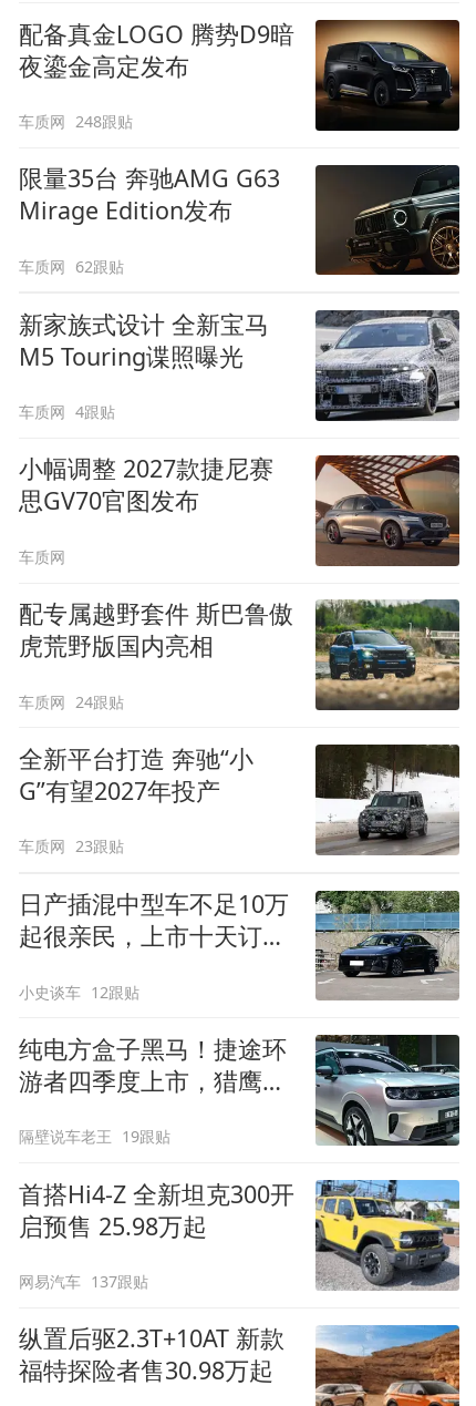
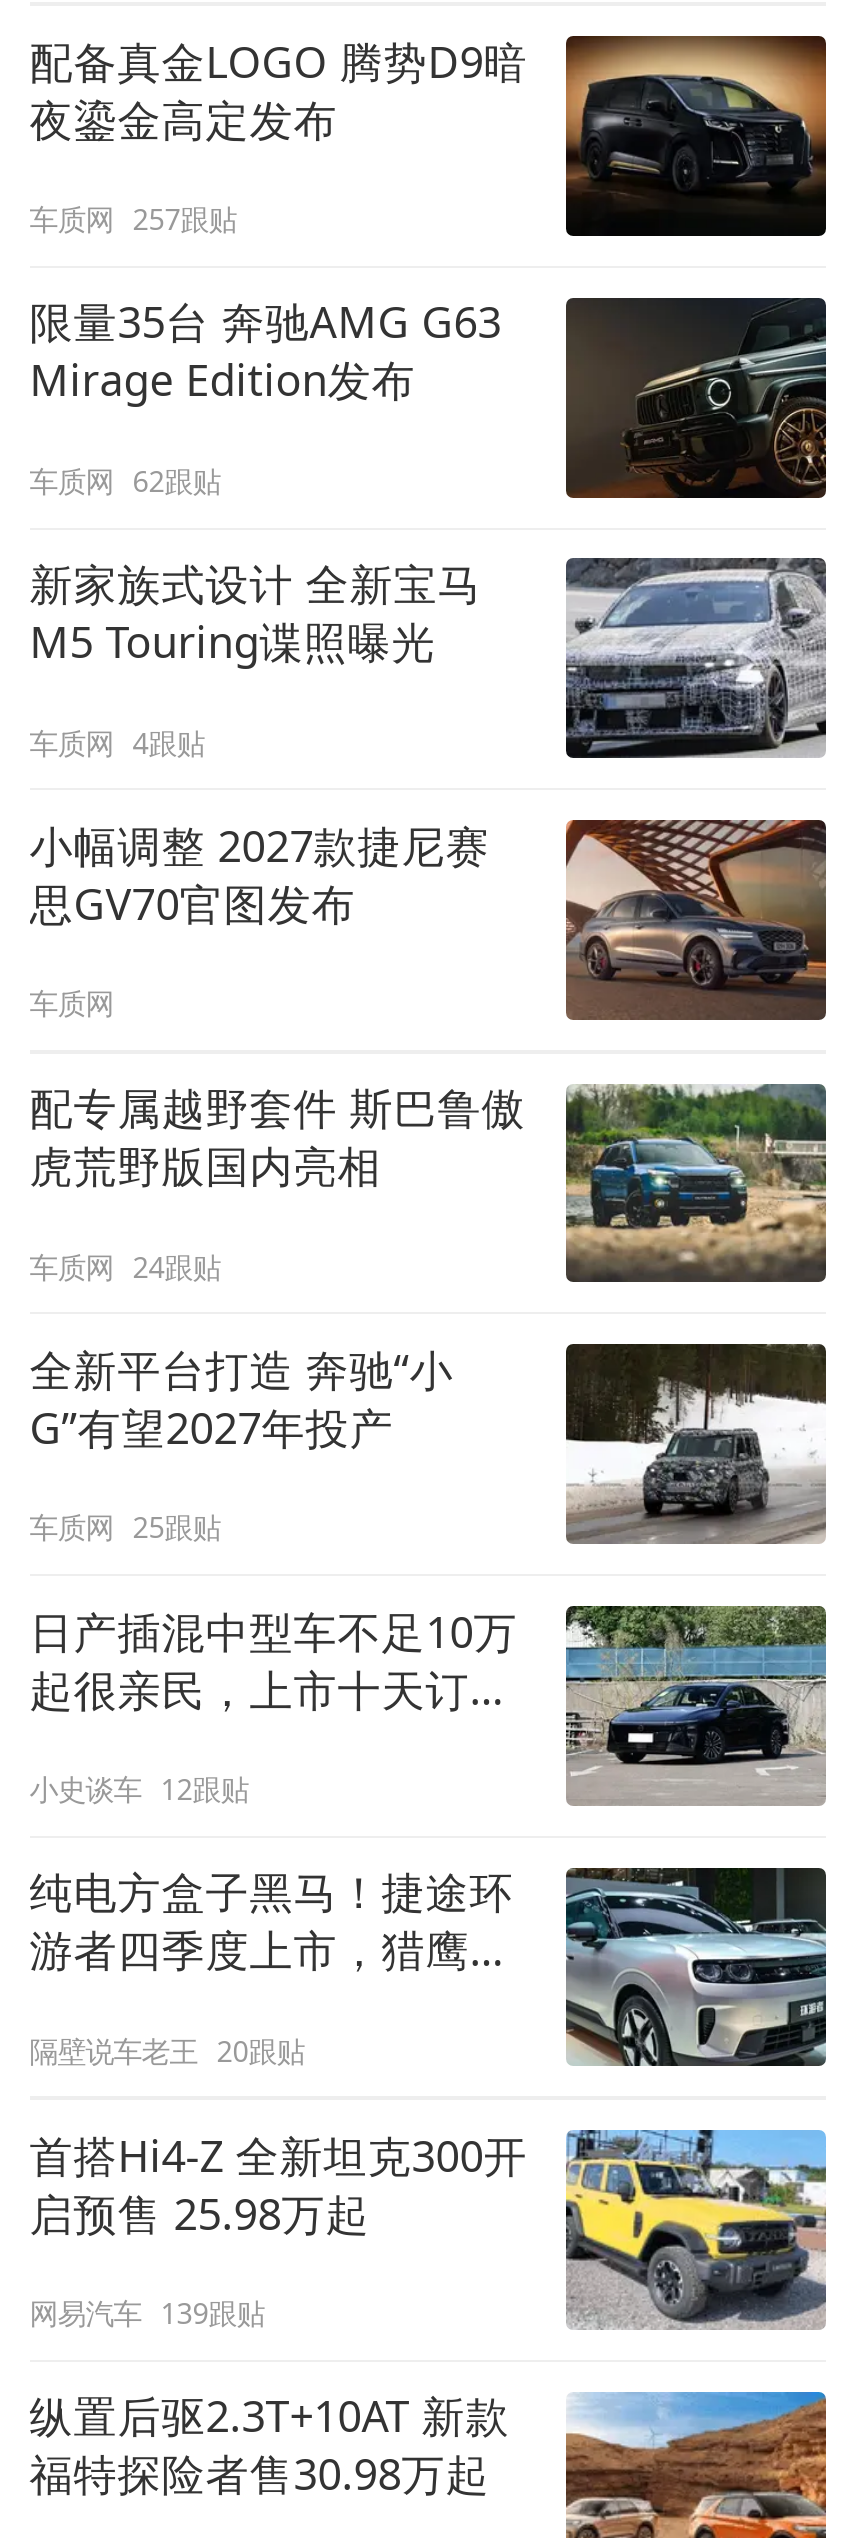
[18,111,133,132] 车质网 248跟贴 -> [29,200,237,238] 车质网 257跟贴
[18,836,124,857] 车质网 23跟贴 -> [29,1508,221,1546] 车质网 25跟贴
[18,1126,171,1147] 隔壁说车老王 19跟贴 -> [29,2031,305,2069] 隔壁说车老王 20跟贴
[18,1271,149,1292] 网易汽车 137跟贴 -> [29,2294,265,2332] 网易汽车 139跟贴

